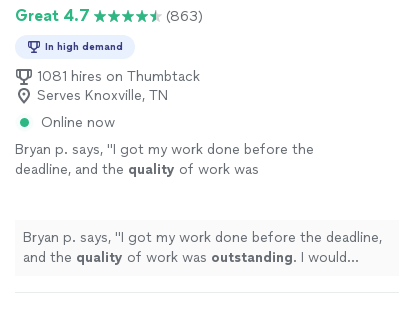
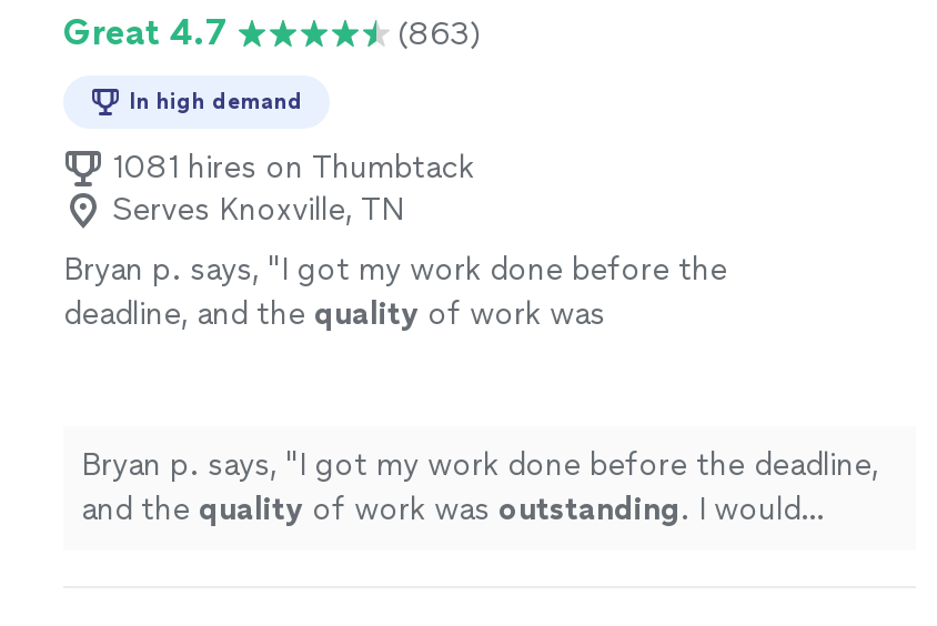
[41,114,115,131] Online now -> none

